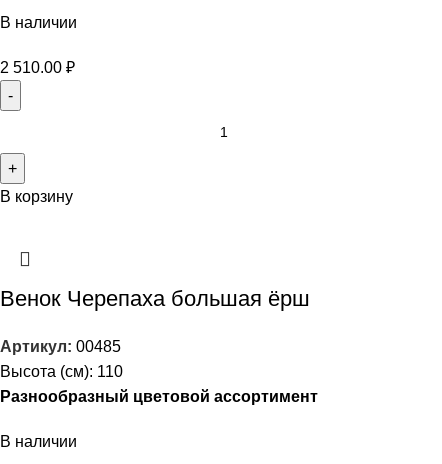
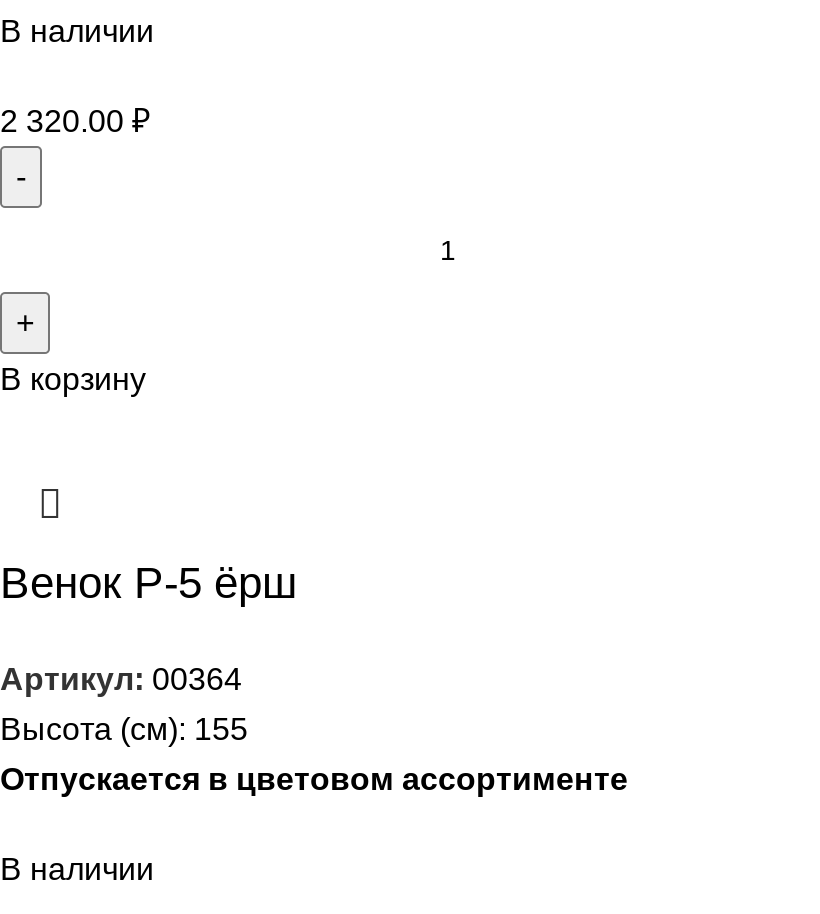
[0,59,75,76] 2 510.00 ₽ -> [0,105,150,139] 2 320.00 ₽
[0,286,310,311] Венок Черепаха большая ёрш -> [0,559,298,609] Венок Р-5 ёрш
[0,338,121,355] Артикул: 00485 -> [0,663,242,697] Артикул: 00364
[0,363,123,380] Высота (см): 110 -> [0,713,248,747] Высота (см): 155
[0,388,318,405] Разнообразный цветовой ассортимент -> [0,763,636,797] Отпускается в цветовом ассортименте

